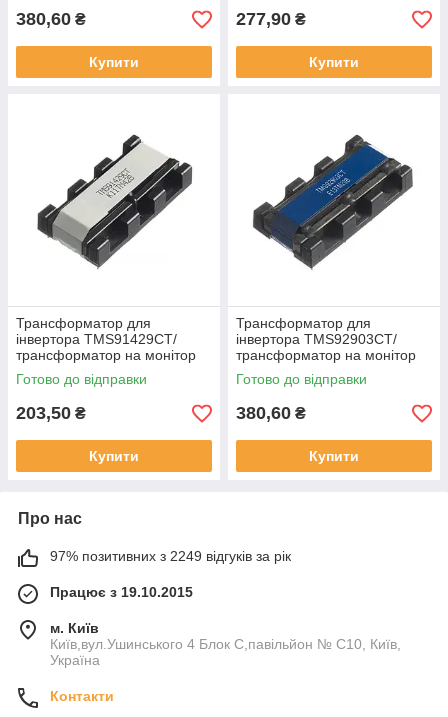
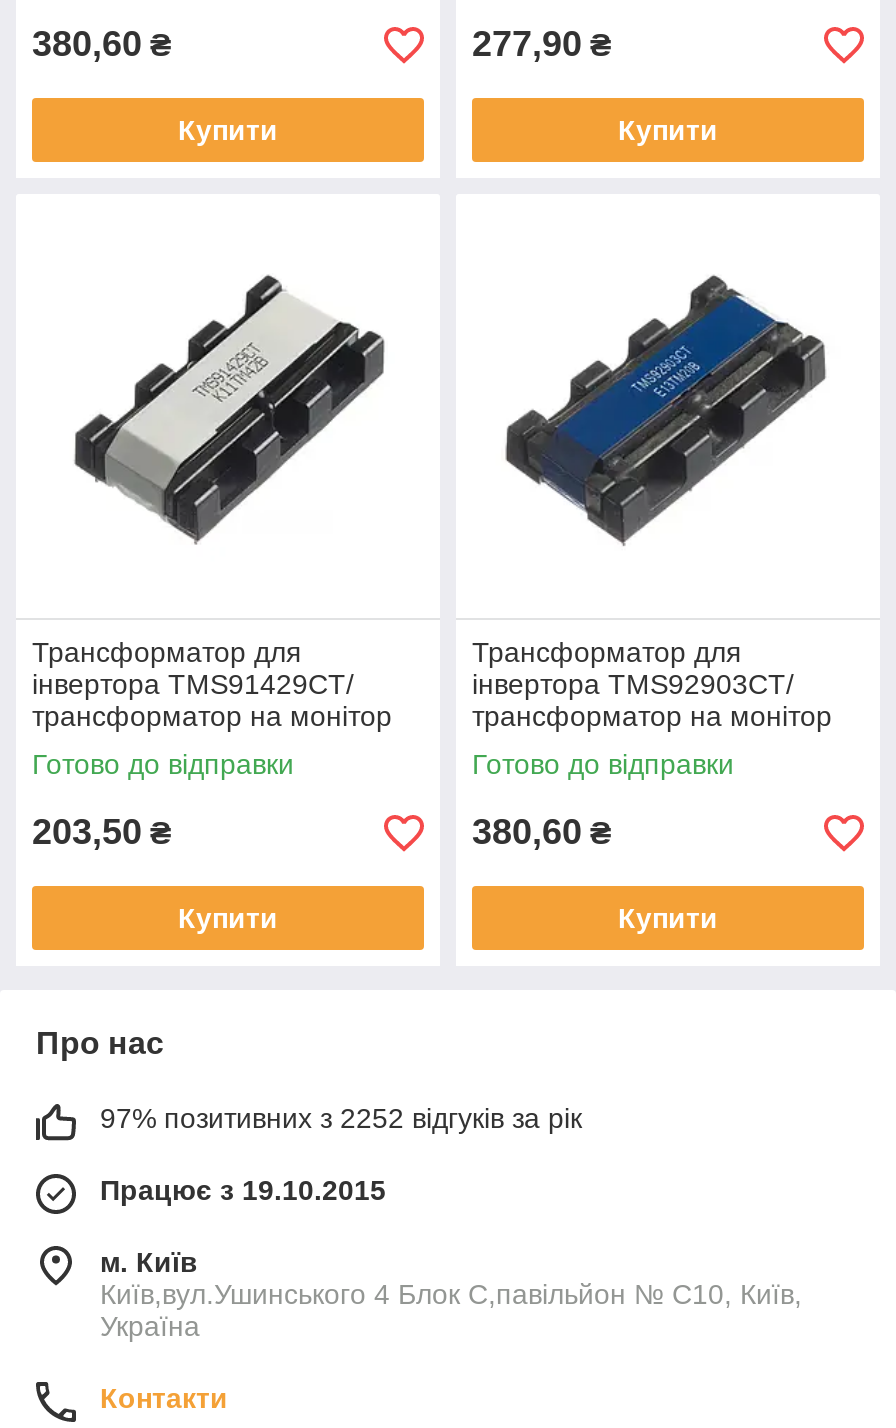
[50,548,291,564] 97% позитивних з 2249 відгуків за рік -> [100,1102,582,1134] 97% позитивних з 2252 відгуків за рік

